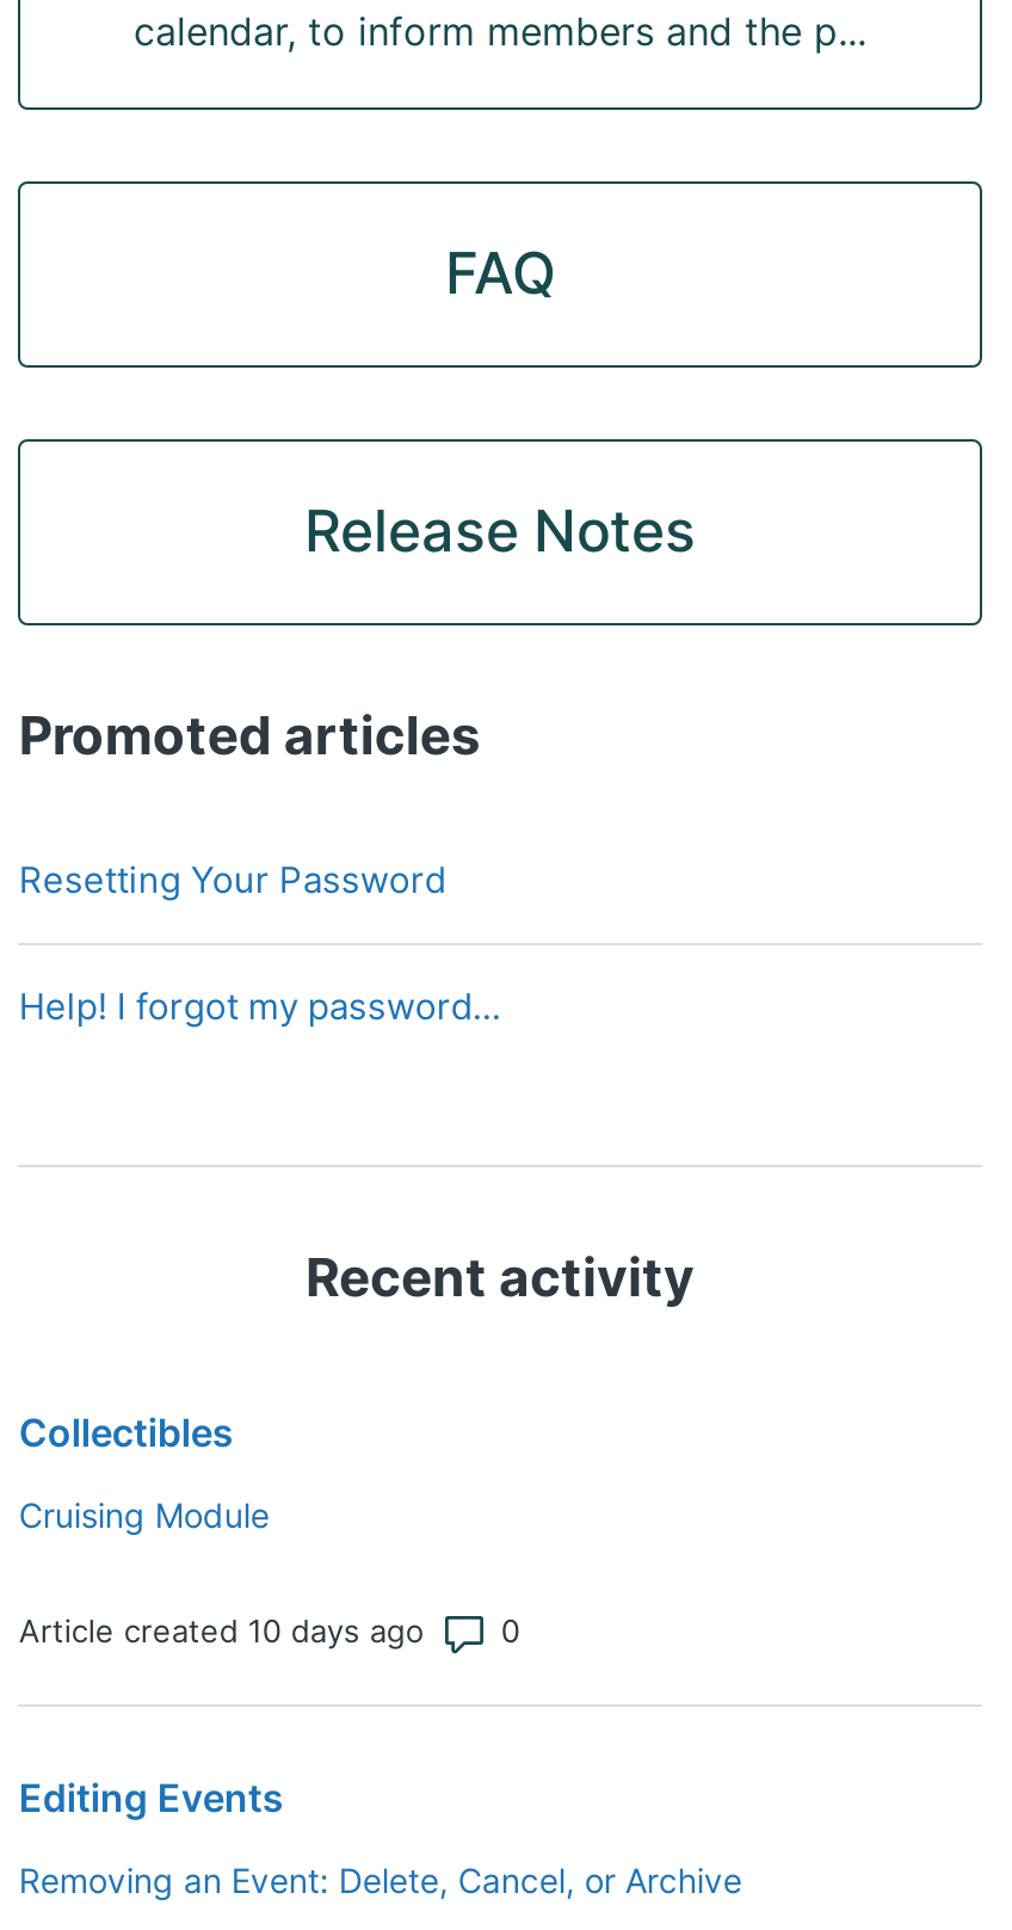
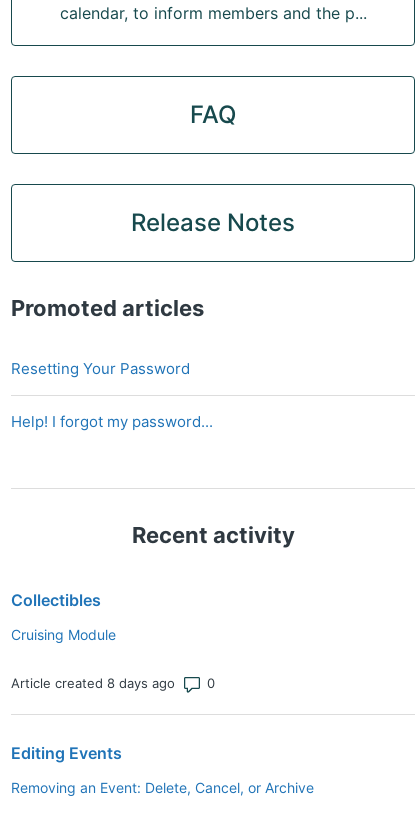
[19,1612,425,1650] Article created 10 days ago -> [11,675,175,691] Article created 8 days ago

